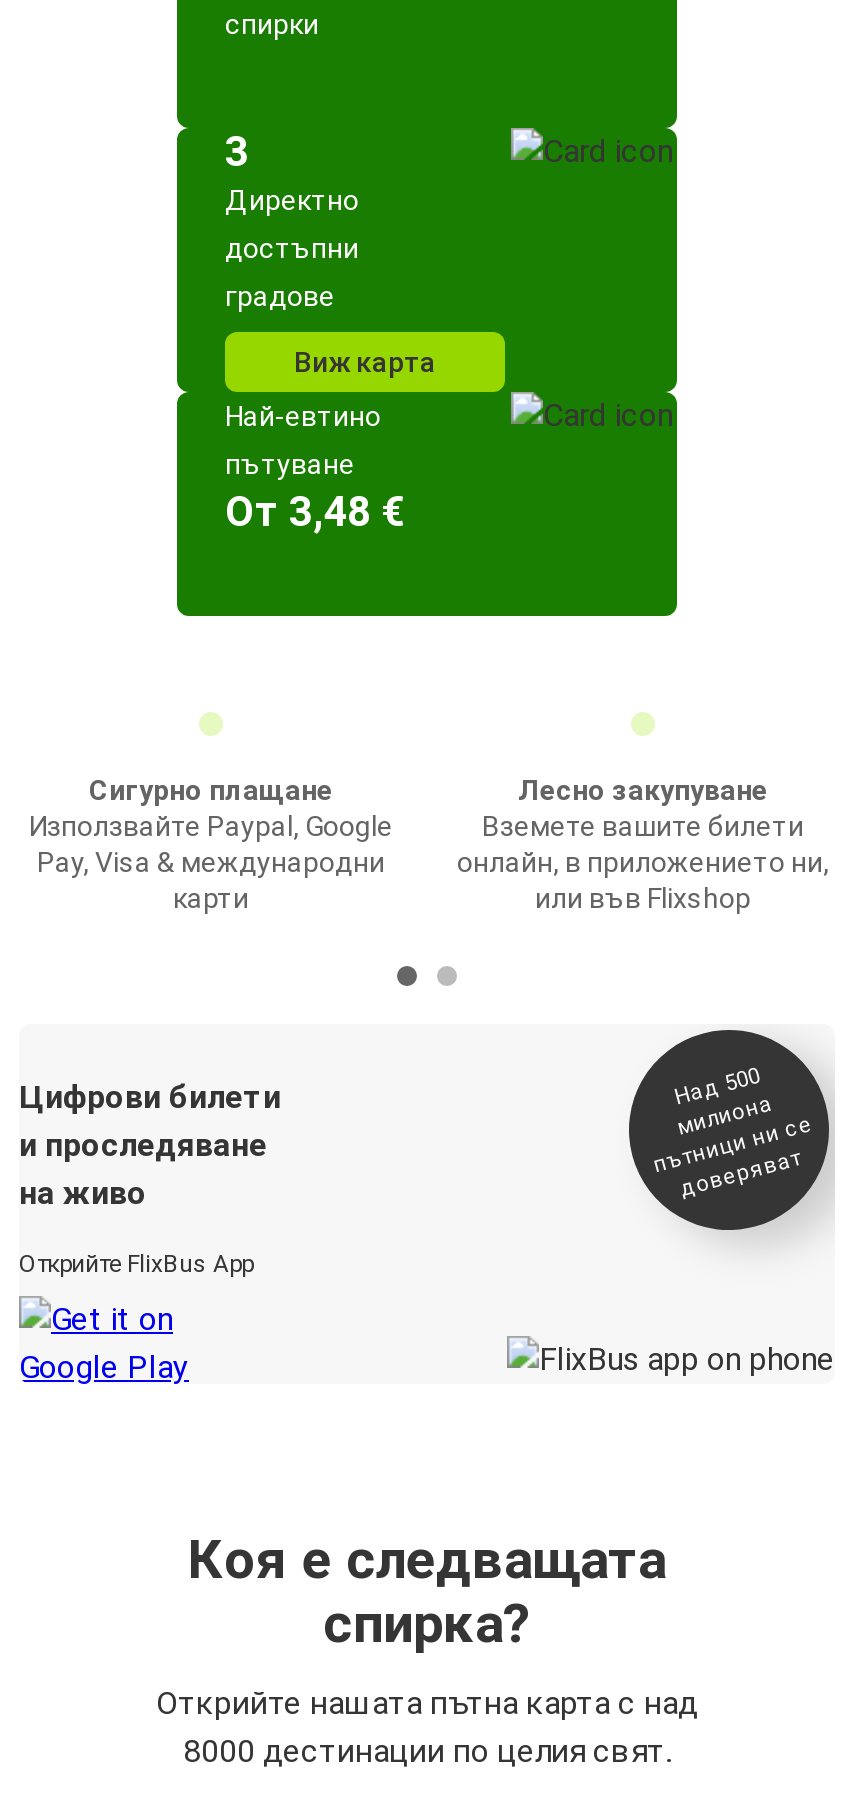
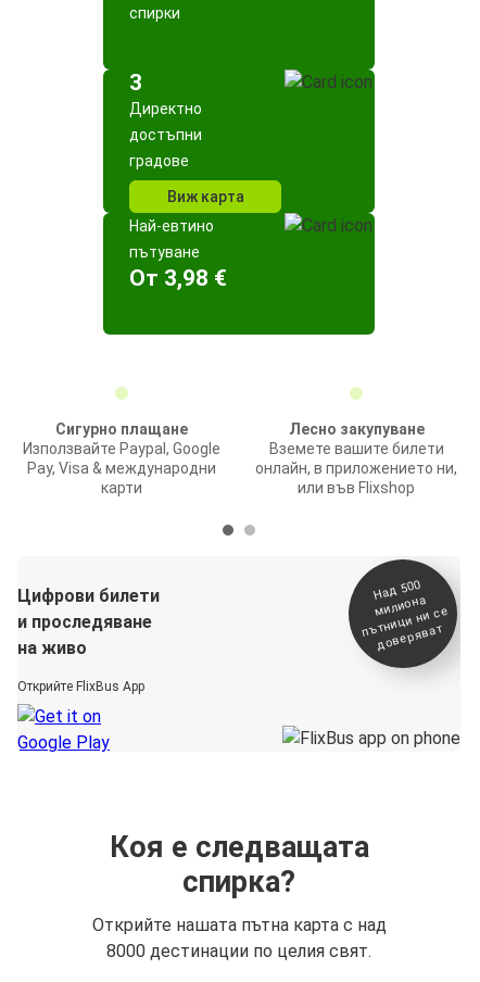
[225,488,405,536] Oт 3,48 € -> [129,265,227,291] Oт 3,98 €

